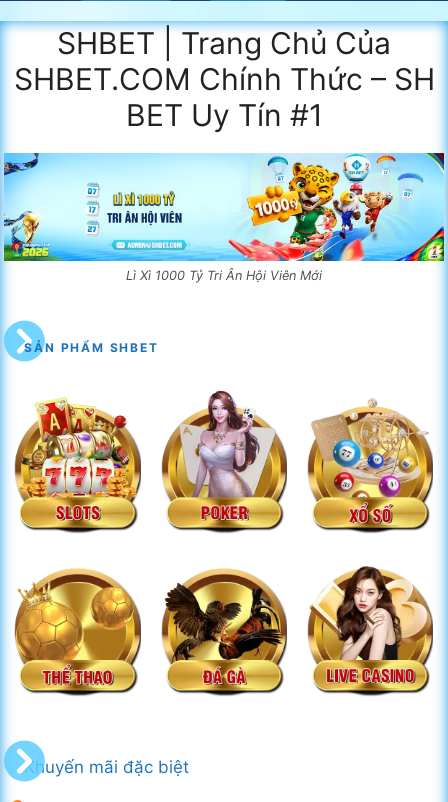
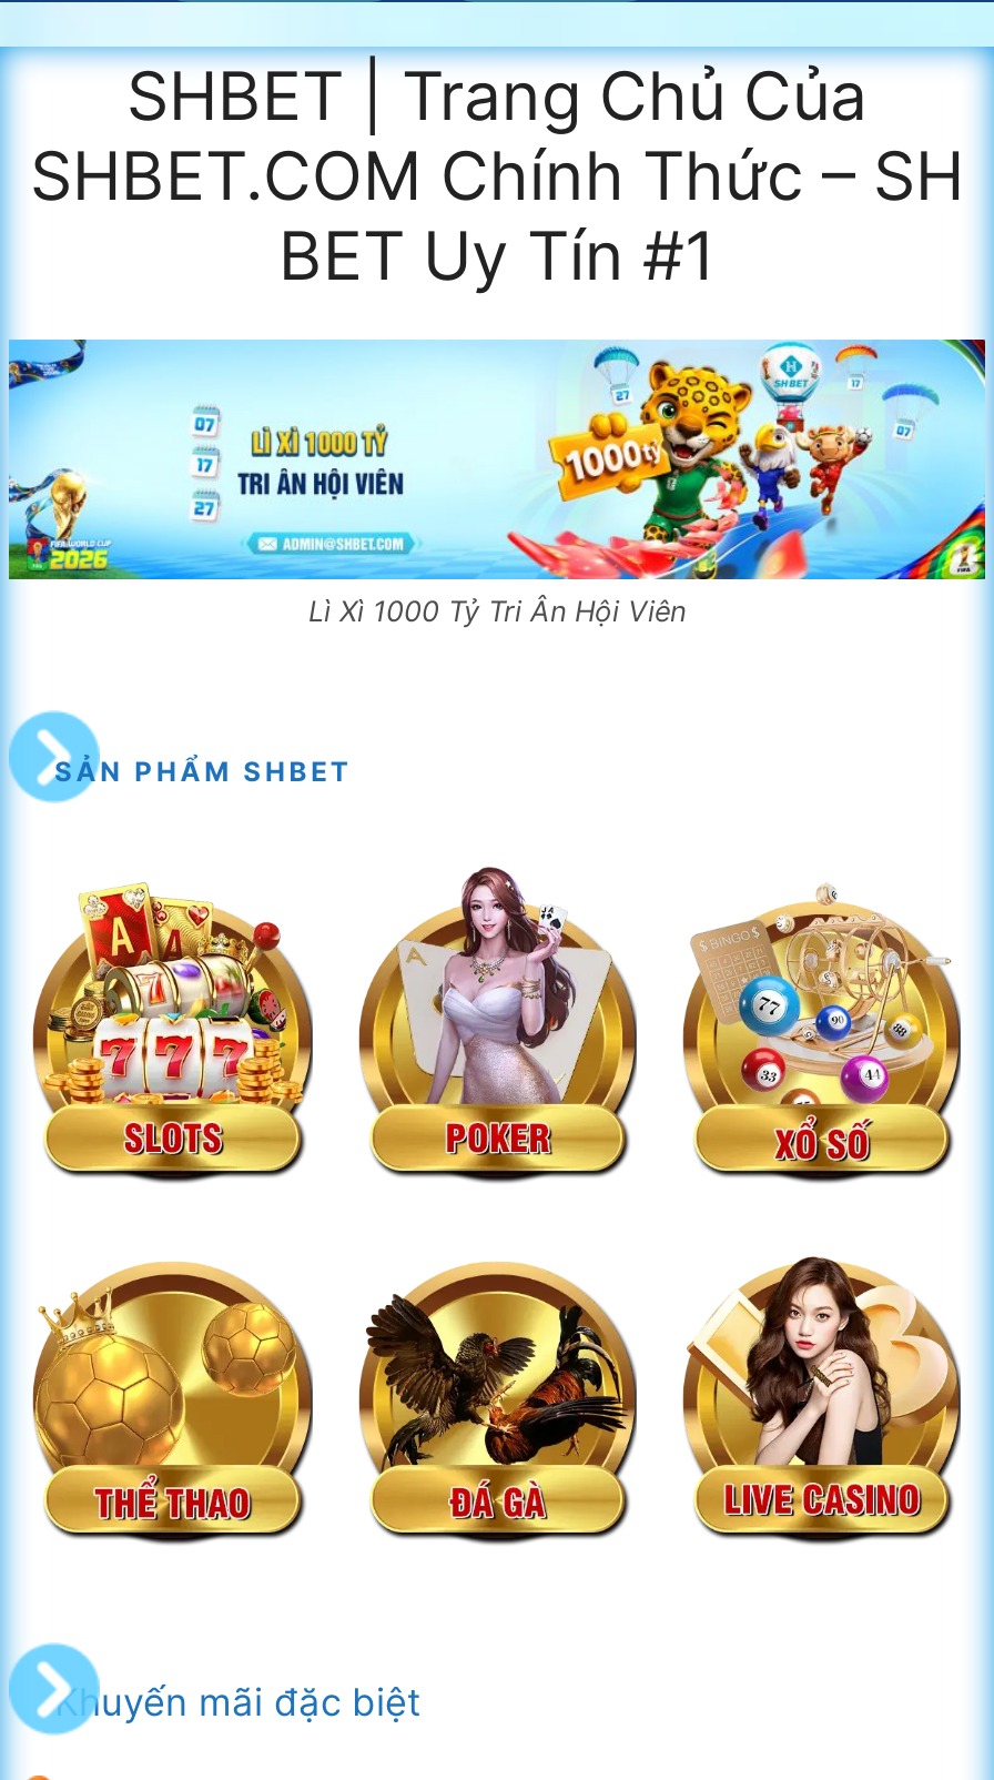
[126,268,322,283] Lì Xì 1000 Tỷ Tri Ân Hội Viên Mới -> [308,594,686,628] Lì Xì 1000 Tỷ Tri Ân Hội Viên

